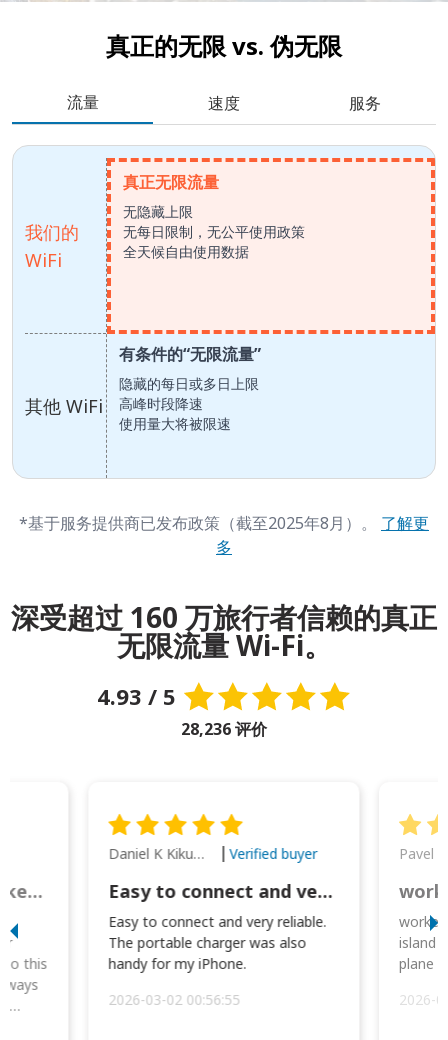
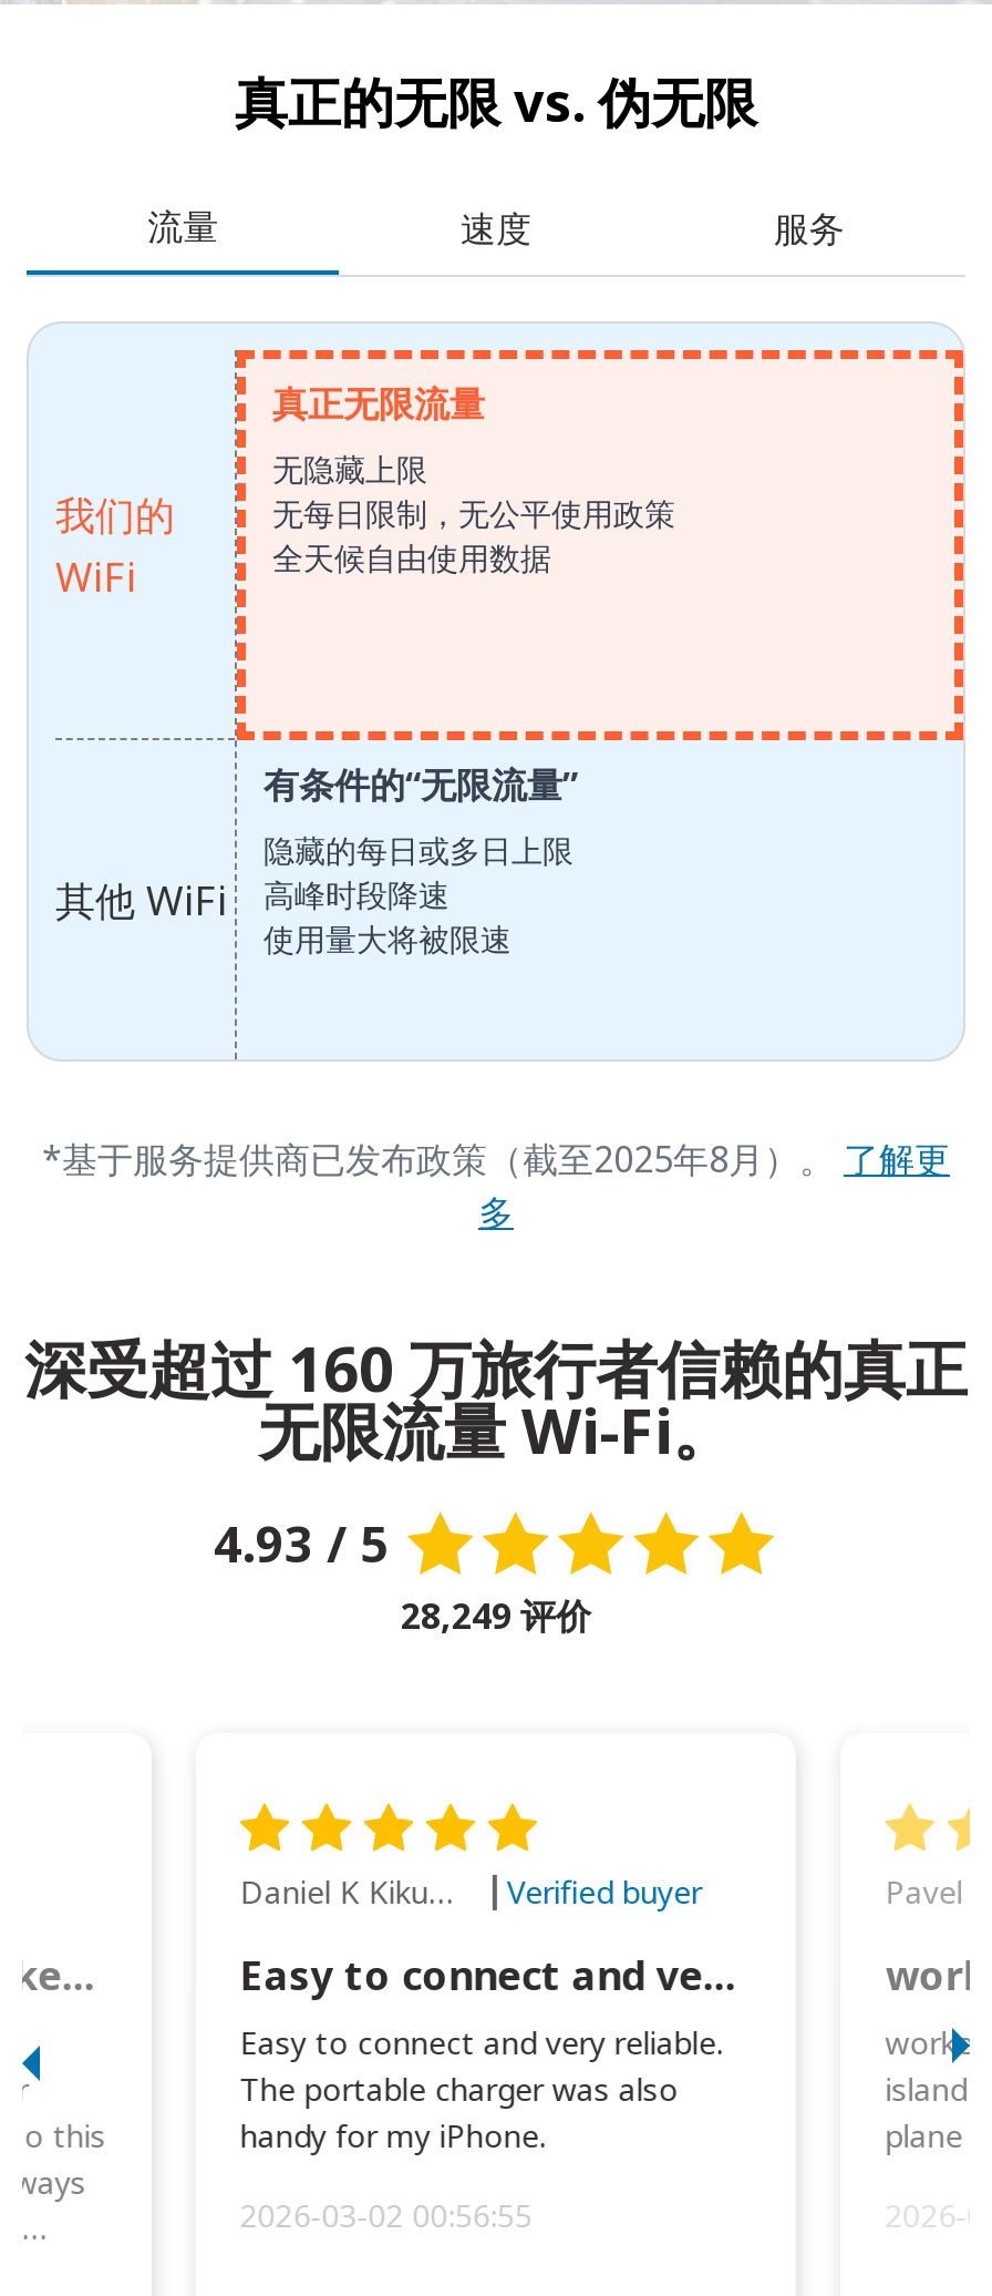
[181,718,267,740] 28,236 评价 -> [401,1591,591,1640] 28,249 评价

